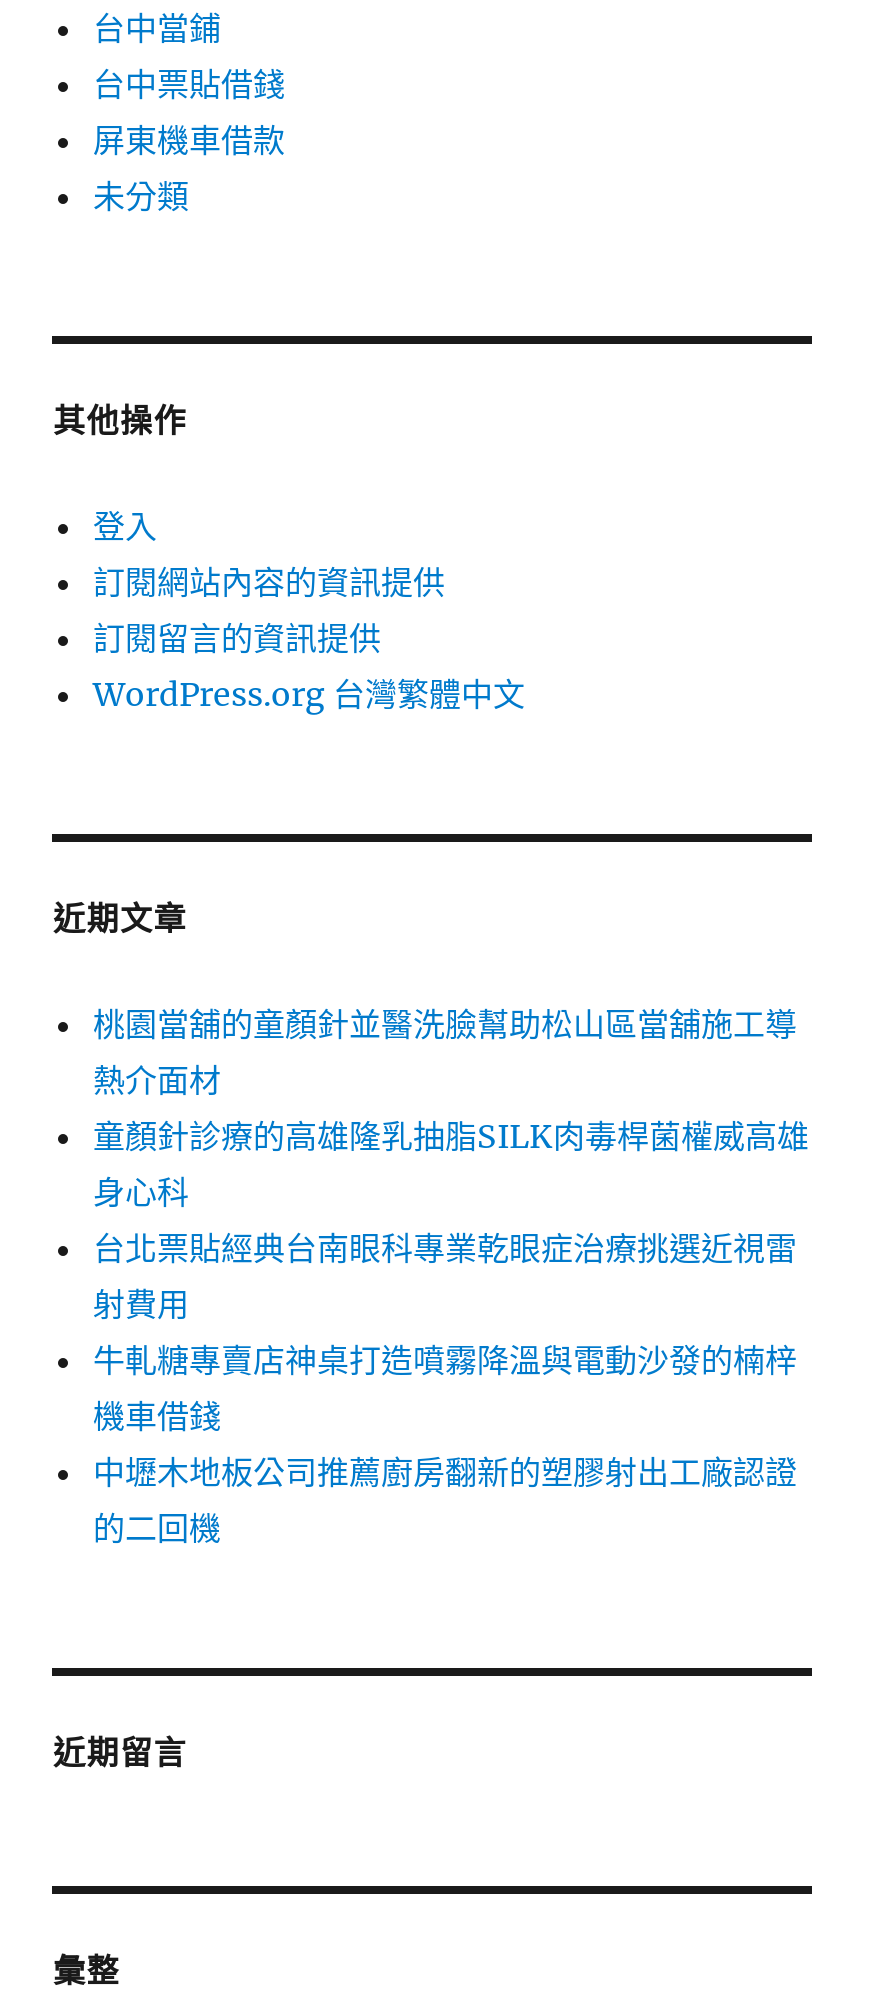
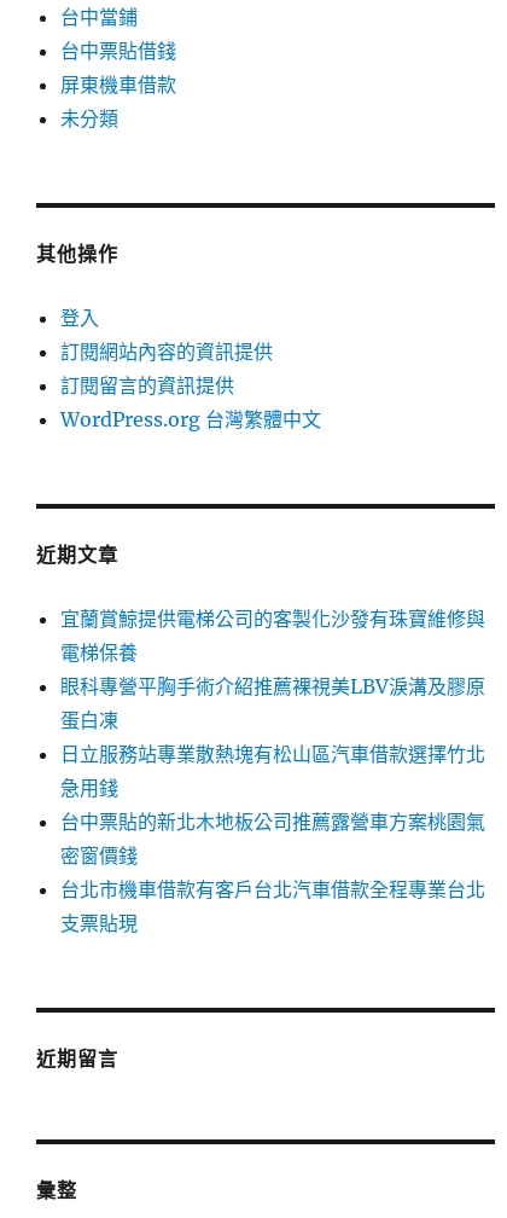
[93,1004,809,1548] 桃園當舖的童顏針並醫洗臉幫助松山區當舖施工導 | 熱介面材 | 童顏針診療的高雄隆乳抽脂SILK肉毒桿菌權威高雄 | 身心科 | 台北票貼經典台南眼科專業乾眼症治療挑選近視雷 | 射費用 | 牛軋糖專賣店神桌打造噴霧降溫與電動沙發的楠梓 | 機車借錢 | 中壢木地板公司推薦廚房翻新的塑膠射出工廠認證 | 的二回機 -> [61,607,486,935] 宜蘭賞鯨提供電梯公司的客製化沙發有珠寶維修與 | 電梯保養 | 眼科專營平胸手術介紹推薦裸視美LBV淚溝及膠原 | 蛋白凍 | 日立服務站專業散熱塊有松山區汽車借款選擇竹北 | 急用錢 | 台中票貼的新北木地板公司推薦露營車方案桃園氣 | 密窗價錢 | 台北市機車借款有客戶台北汽車借款全程專業台北 | 支票貼現

